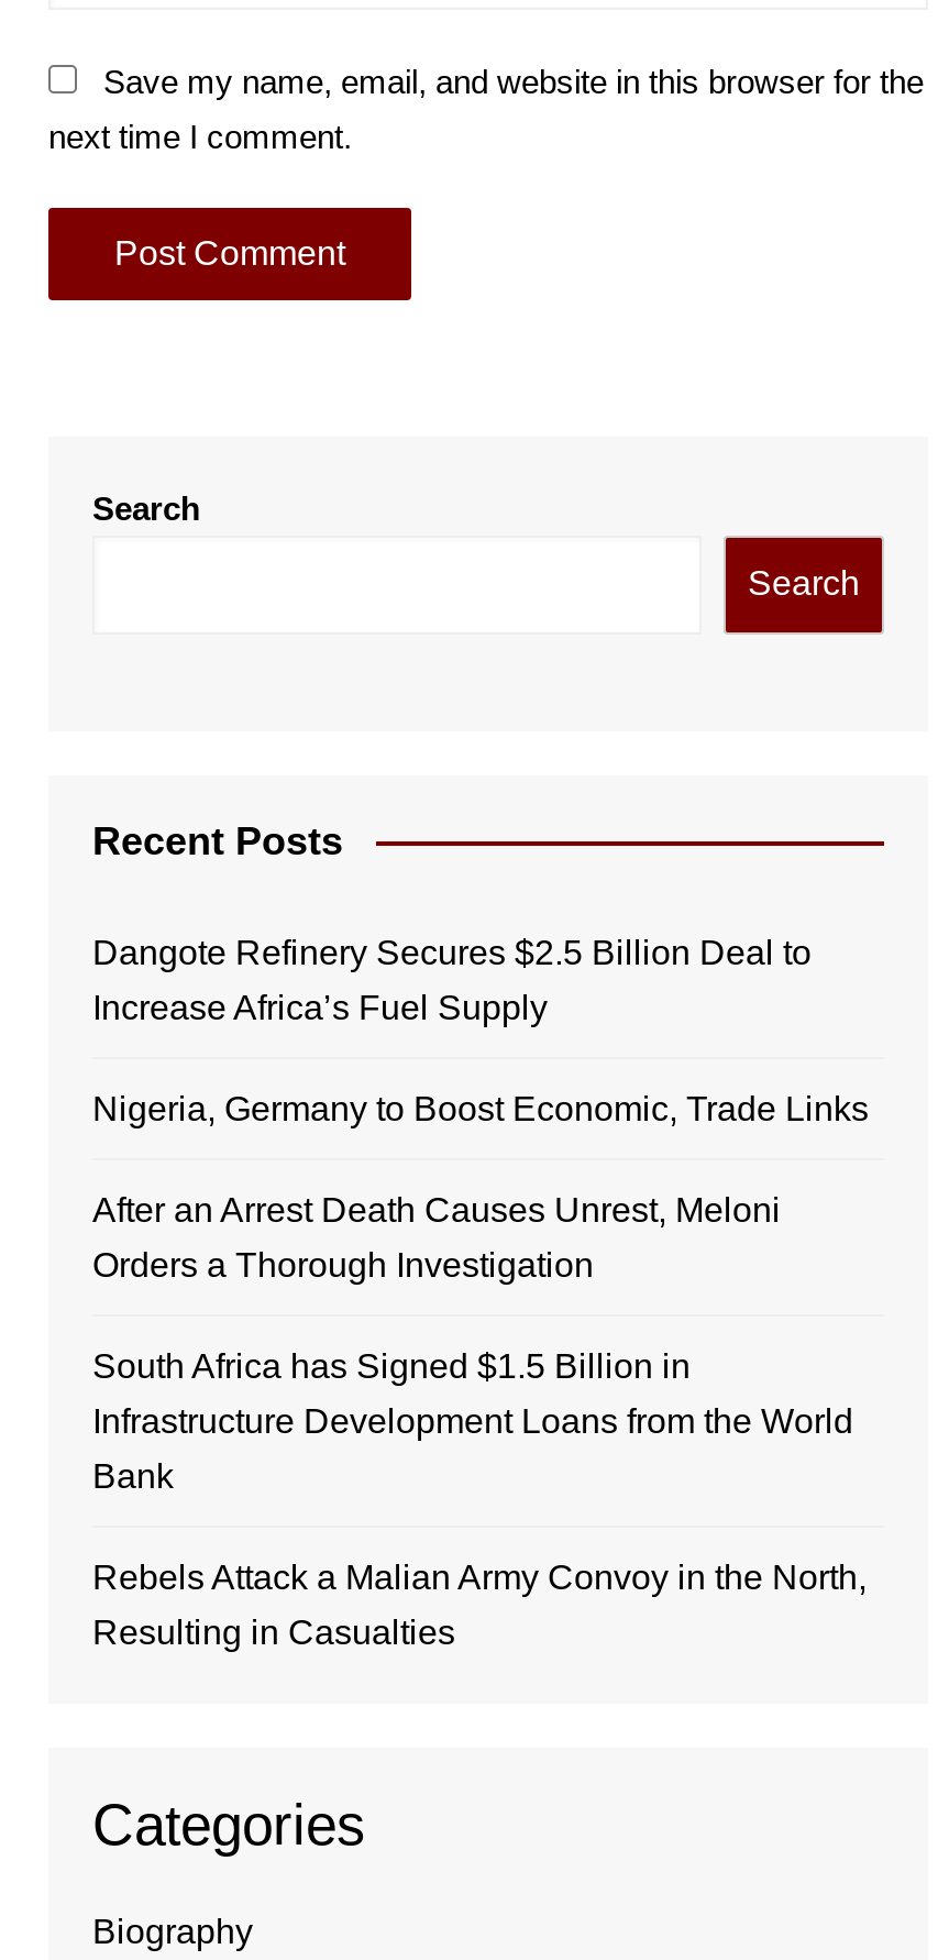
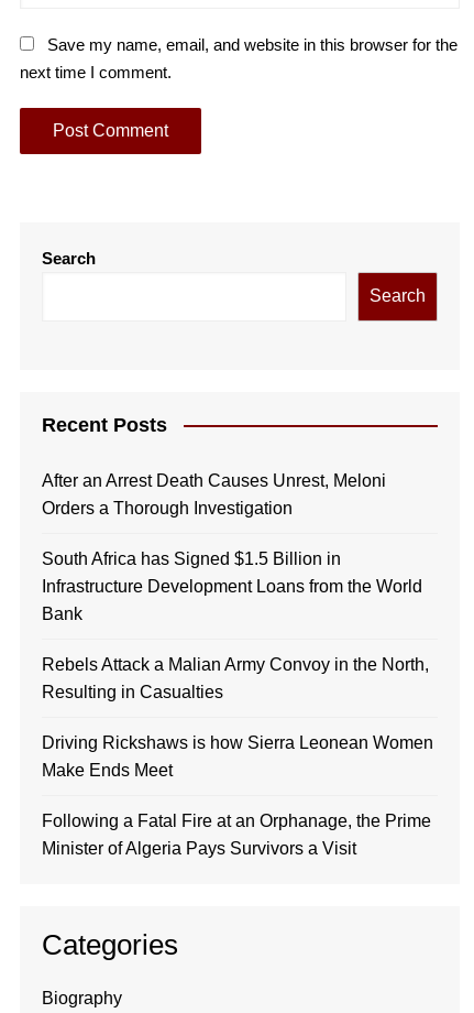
[92,933,869,1127] Dangote Refinery Secures $2.5 Billion Deal to | Increase Africa’s Fuel Supply | Nigeria, Germany to Boost Economic, Trade Links -> none
moved [92,1191,867,1650] -> [42,471,429,701]: After an Arrest Death Causes Unrest, Meloni | Orders a Thorough Investigation | South Africa has Signed $1.5 Billion in | Infrastructure Development Loans from the World | Bank | Rebels Attack a Malian Army Convoy in the North, | Resulting in Casualties
none -> [42,733,433,858] Driving Rickshaws is how Sierra Leonean Women | Make Ends Meet | Following a Fatal Fire at an Orphanage, the Prime | Minister of Algeria Pays Survivors a Visit

